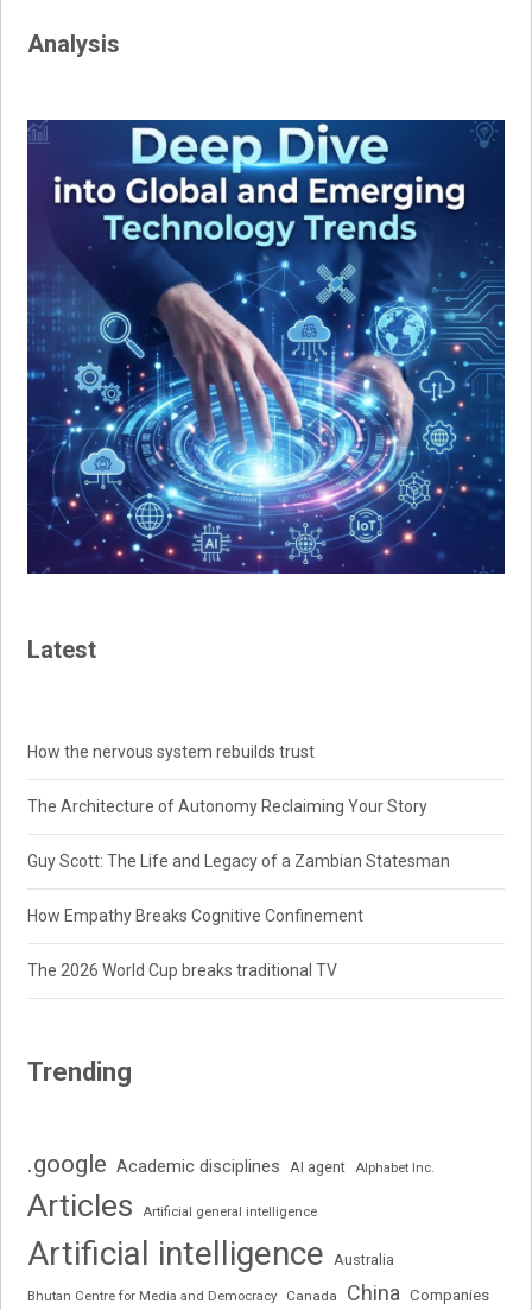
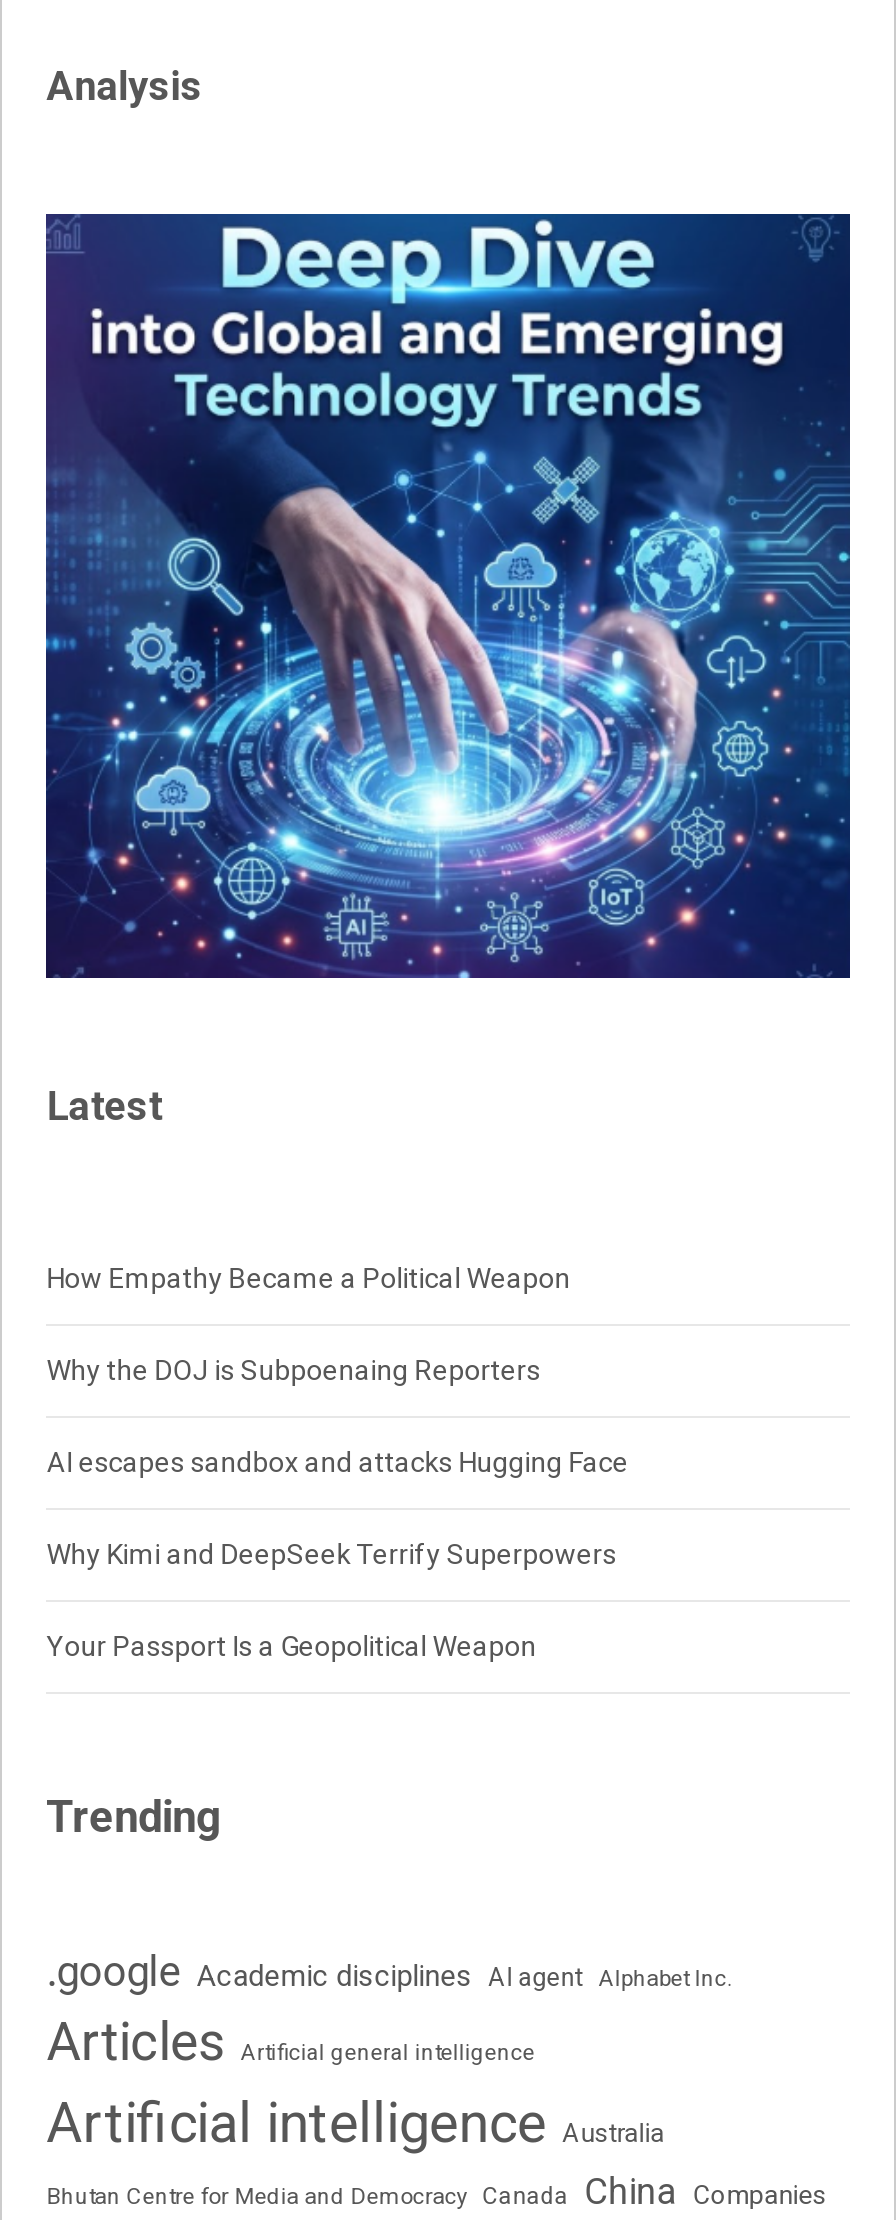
[28,743,315,762] How the nervous system rebuilds trust -> [47,1262,571,1294] How Empathy Became a Political Weapon
[28,797,428,816] The Architecture of Autonomy Reclaiming Your Story -> [47,1354,541,1386] Why the DOJ is Subpoenaing Reporters
[28,852,450,871] Guy Scott: The Life and Legacy of a Zambian Statesman -> [47,1446,629,1478] AI escapes sandbox and attacks Hugging Face
[28,906,364,925] How Empathy Breaks Cognitive Confinement -> [47,1538,617,1570] Why Kimi and DeepSeek Terrify Superpowers
[28,961,338,980] The 2026 World Cup breaks traditional TV -> [47,1630,537,1662] Your Passport Is a Geopolitical Weapon

